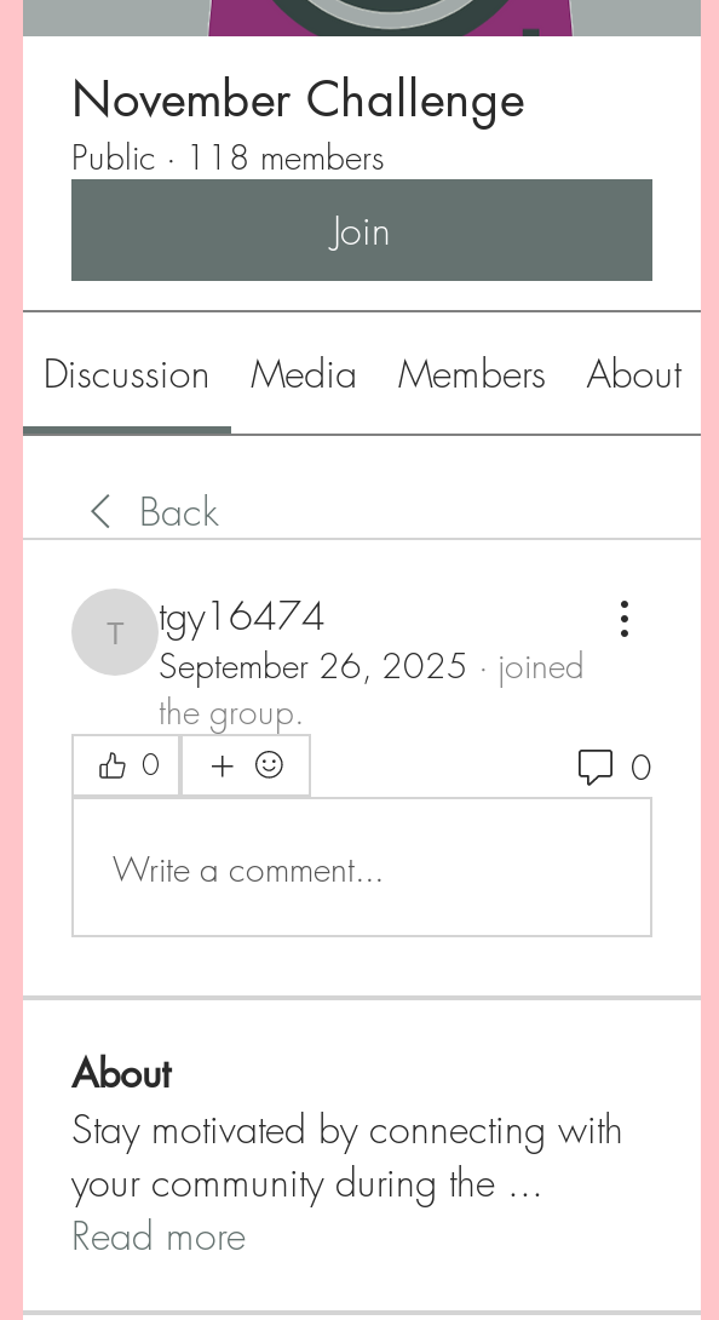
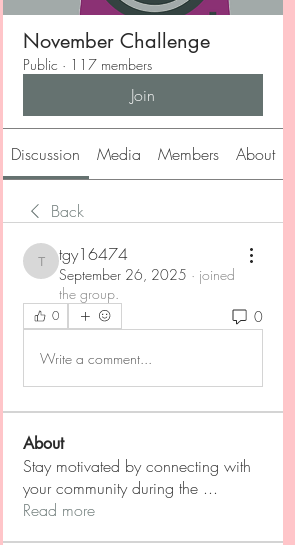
[71,133,384,179] Public · 118 members -> [23,55,152,74] Public · 117 members

